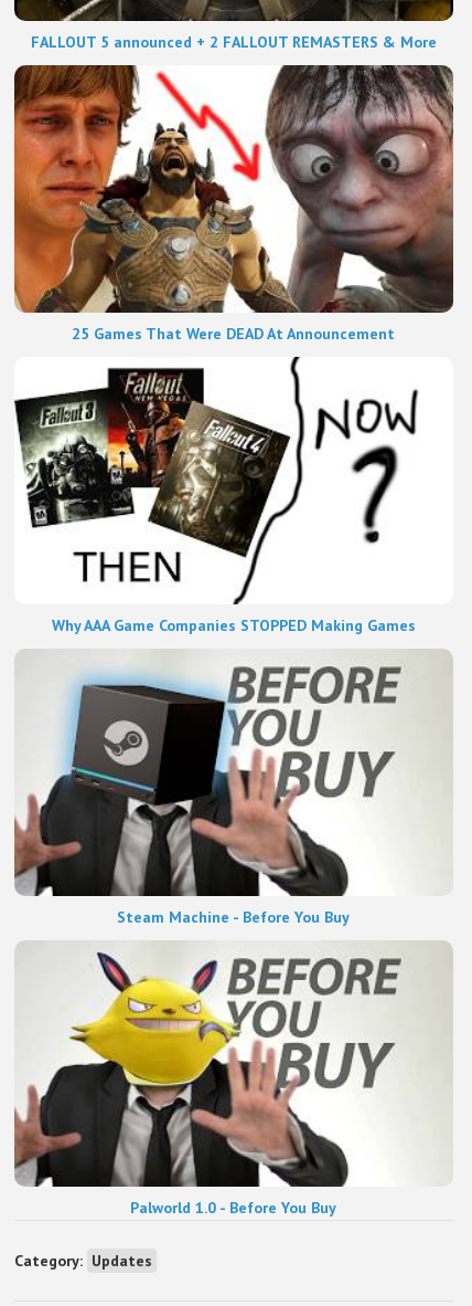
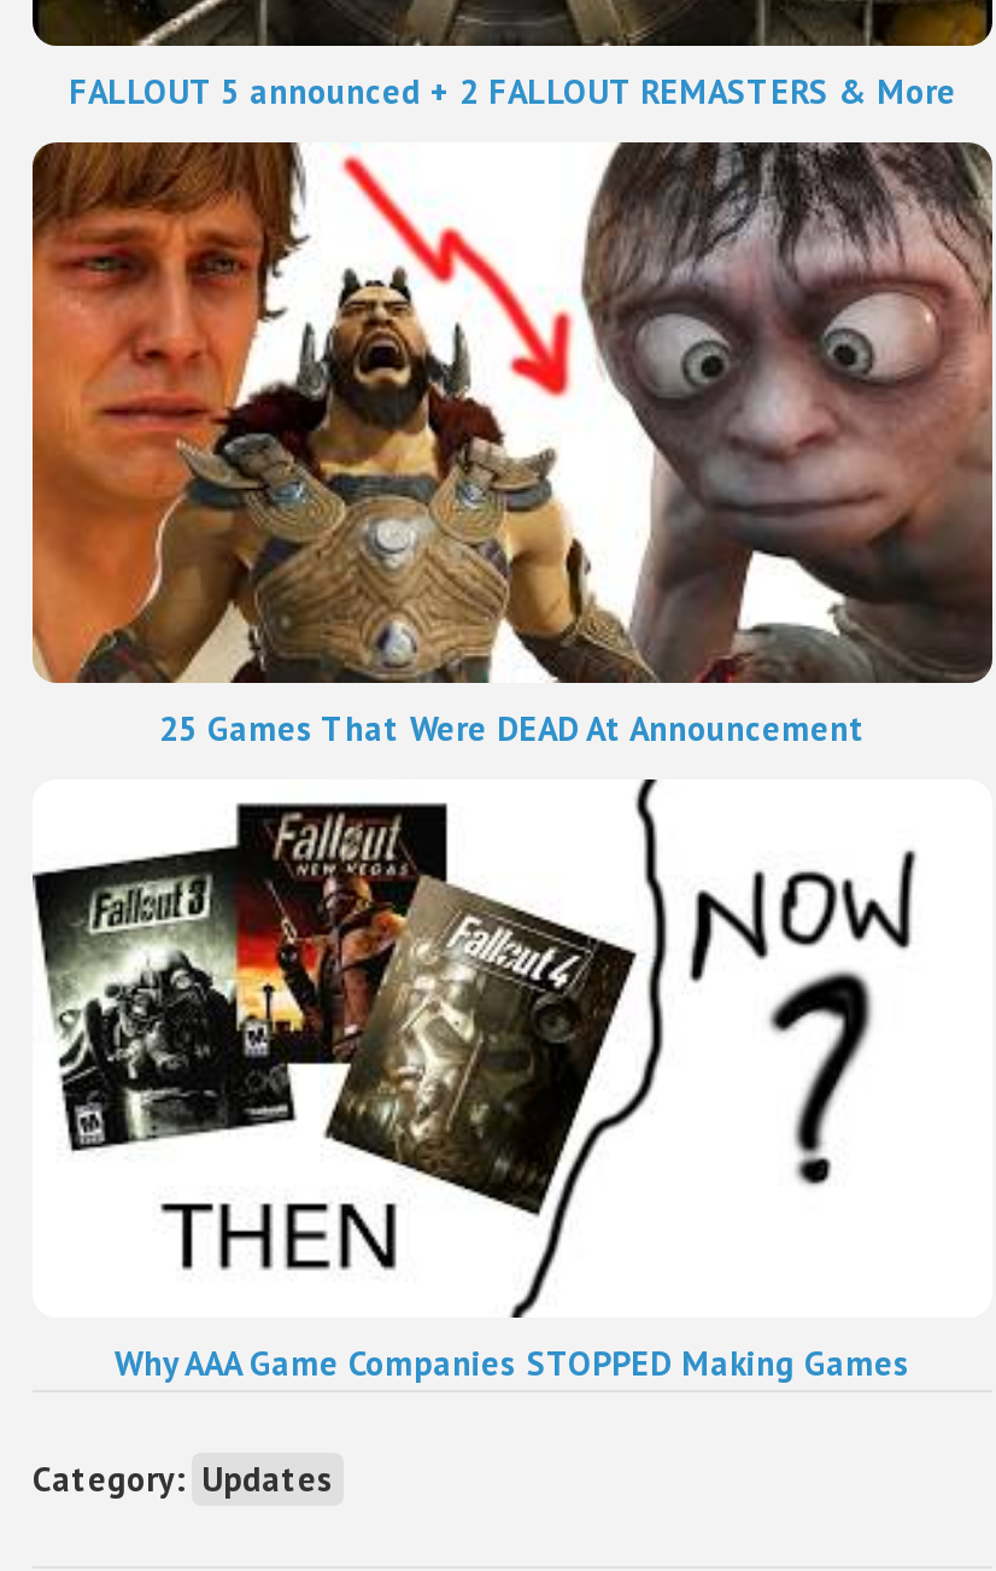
[14,650,452,927] [image] | Steam Machine - Before You Buy -> none
[13,941,453,1218] [image] | Palworld 1.0 - Before You Buy -> none

